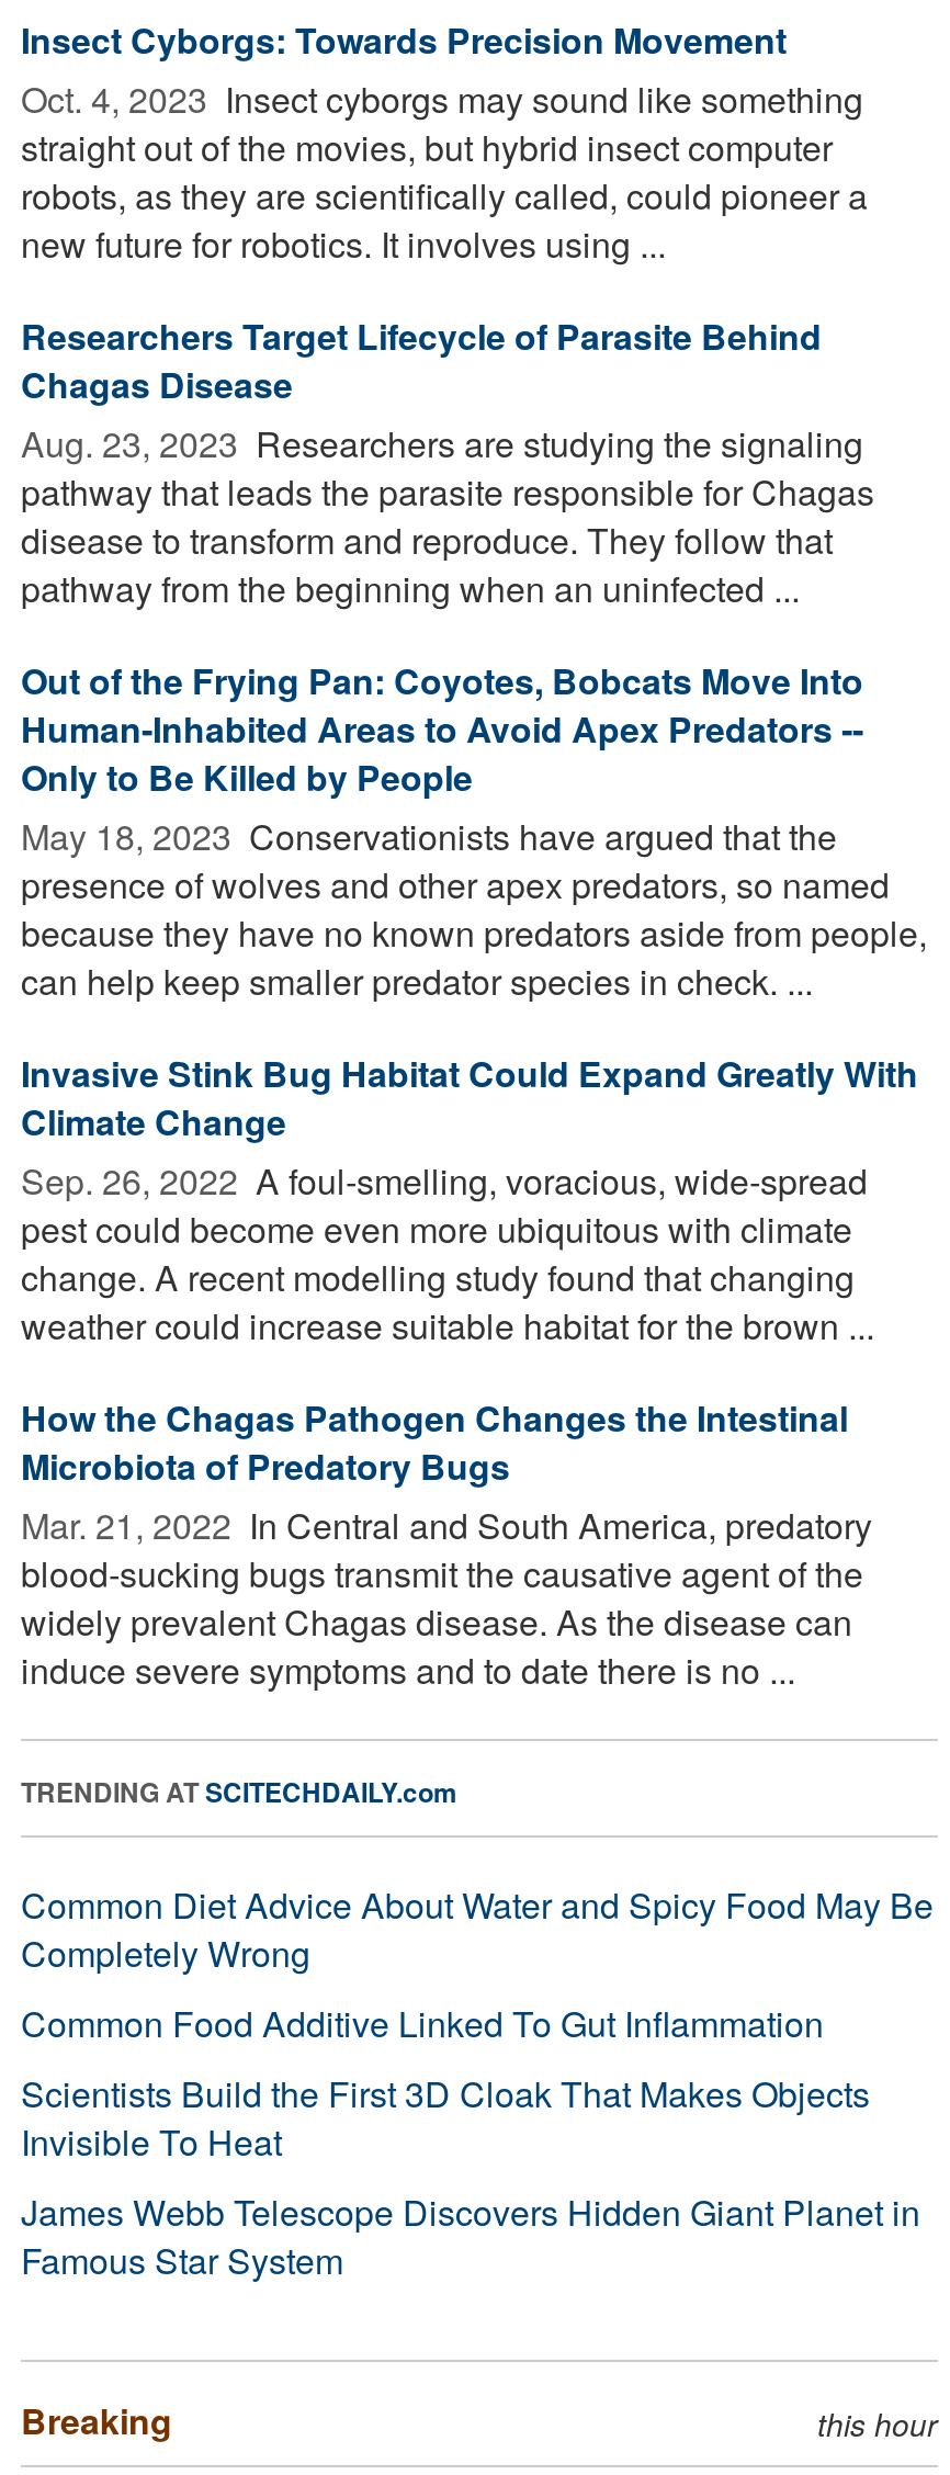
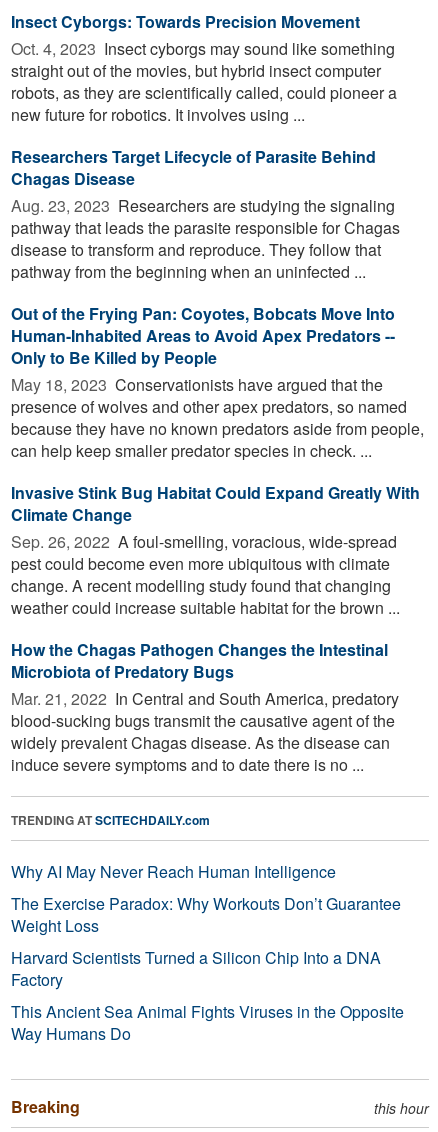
[21,1879,934,2285] Common Diet Advice About Water and Spicy Food May Be | Completely Wrong | Common Food Additive Linked To Gut Inflammation | Scientists Build the First 3D Cloak That Makes Objects | Invisible To Heat | James Webb Telescope Discovers Hidden Giant Planet in | Famous Star System -> [11,860,404,1045] Why AI May Never Reach Human Intelligence | The Exercise Paradox: Why Workouts Don’t Guarantee | Weight Loss | Harvard Scientists Turned a Silicon Chip Into a DNA | Factory | This Ancient Sea Animal Fights Viruses in the Opposite | Way Humans Do

